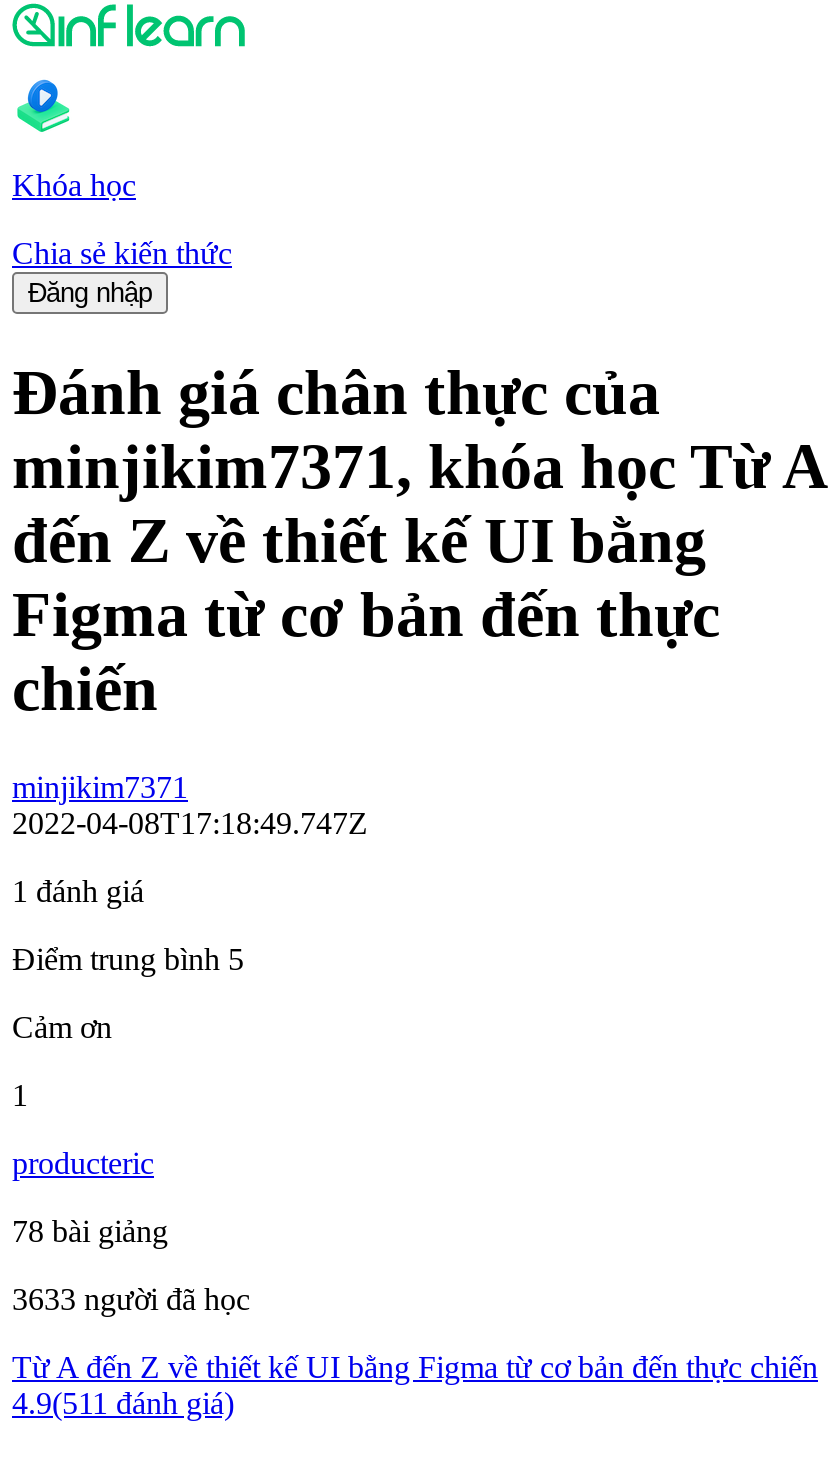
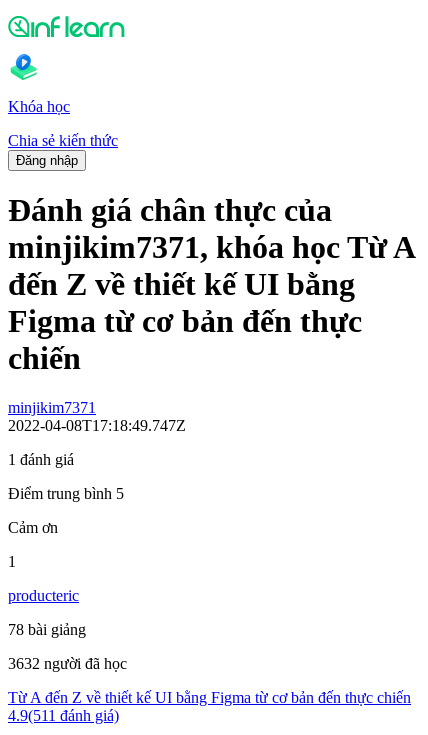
[12,1282,250,1316] 3633 người đã học -> [8,655,127,672] 3632 người đã học

